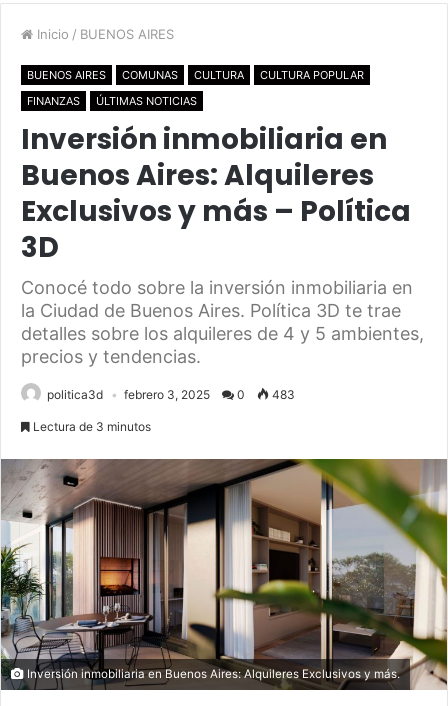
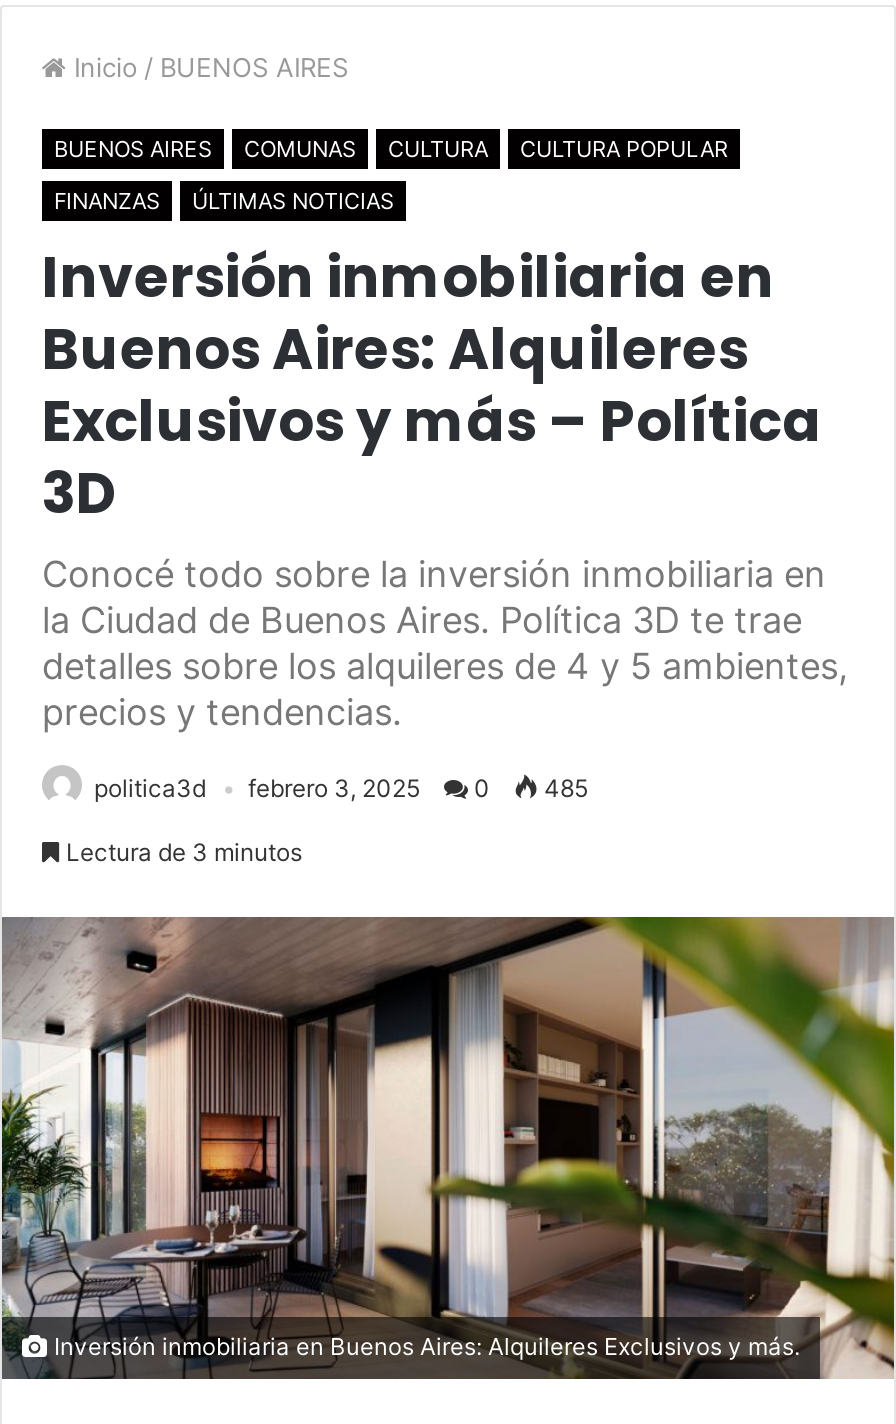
[47,387,295,402] politica3d febrero 3, 2025 0 483 -> [94,772,588,802] politica3d febrero 3, 2025 0 485

